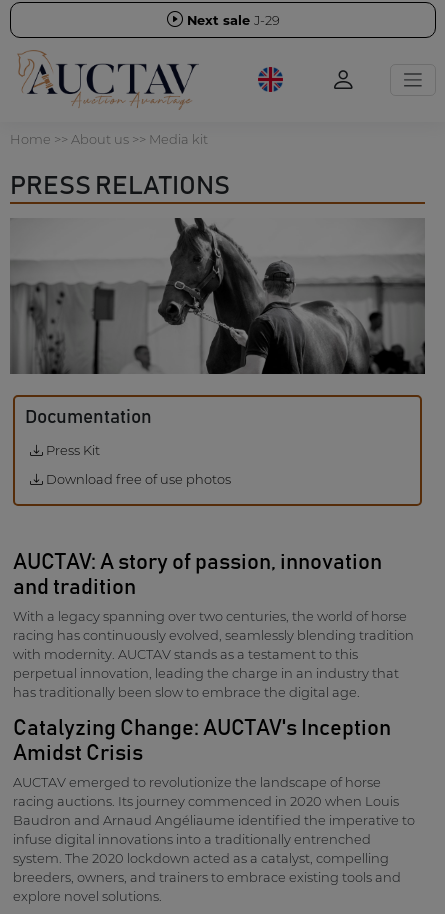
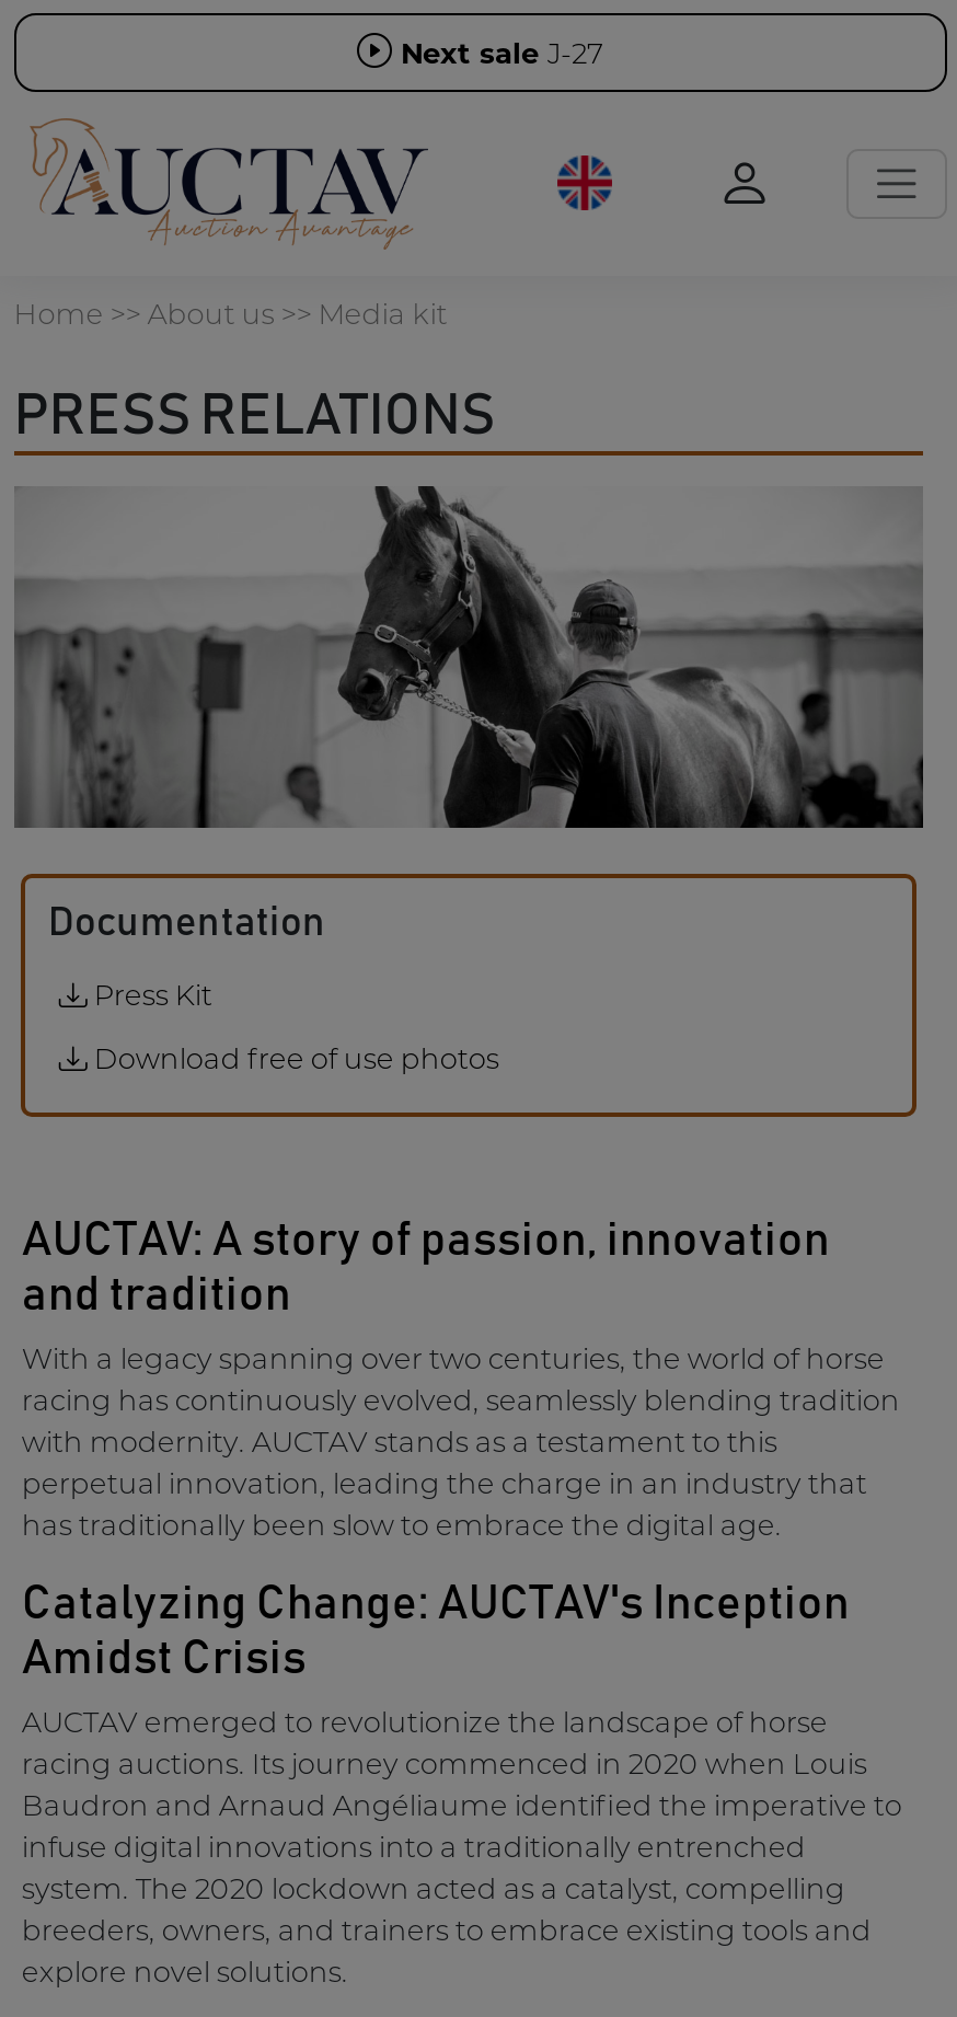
[186,12,279,28] Next sale J-29 -> [401,35,604,71] Next sale J-27

